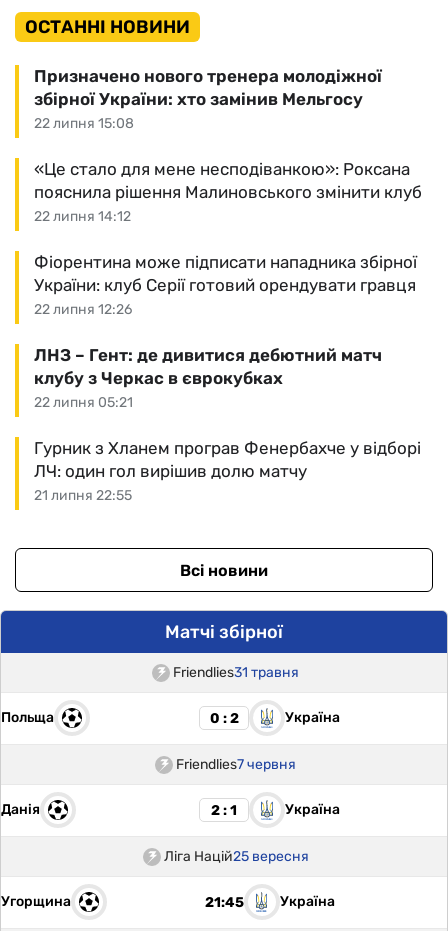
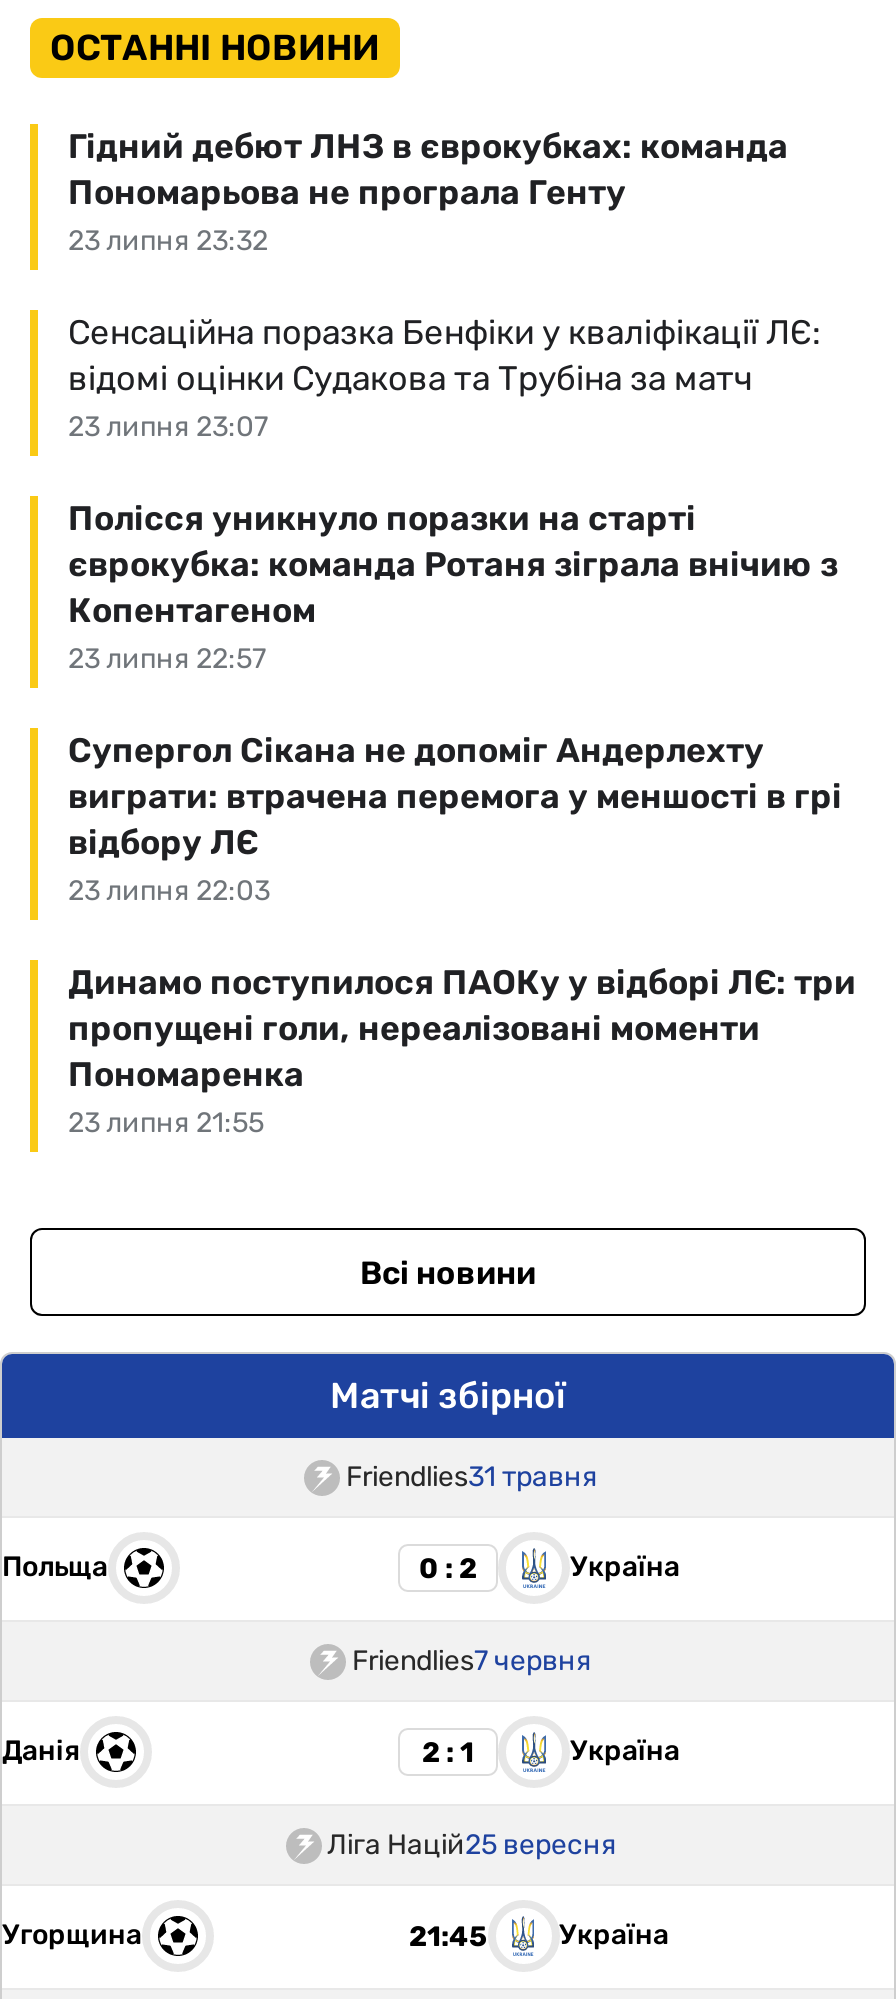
[34,66,382,109] Призначено нового тренера молодіжної | збірної України: хто замінив Мельгосу -> [68,127,788,213] Гідний дебют ЛНЗ в єврокубках: команда | Пономарьова не програла Генту
[34,115,134,132] 22 липня 15:08 -> [68,225,268,259] 23 липня 23:32
[34,159,422,202] «Це стало для мене несподіванкою»: Роксана | пояснила рішення Малиновського змінити клуб -> [68,313,820,399] Сенсаційна поразка Бенфіки у кваліфікації ЛЄ: | відомі оцінки Судакова та Трубіна за матч
[34,208,131,225] 22 липня 14:12 -> [68,411,268,445] 23 липня 23:07
[34,252,417,295] Фіорентина може підписати нападника збірної | України: клуб Серії готовий орендувати гравця -> [68,499,838,631] Полісся уникнуло поразки на старті | єврокубка: команда Ротаня зіграла внічию з | Копентагеном
[34,301,132,318] 22 липня 12:26 -> [68,643,266,677] 23 липня 22:57
[34,345,382,388] ЛНЗ – Гент: де дивитися дебютний матч | клубу з Черкас в єврокубках -> [68,731,842,863] Супергол Сікана не допоміг Андерлехту | виграти: втрачена перемога у меншості в грі | відбору ЛЄ
[34,394,133,411] 22 липня 05:21 -> [68,875,270,909] 23 липня 22:03
[34,438,421,481] Гурник з Хланем програв Фенербахче у відборі | ЛЧ: один гол вирішив долю матчу -> [68,963,856,1095] Динамо поступилося ПАОКу у відборі ЛЄ: три | пропущені голи, нереалізовані моменти | Пономаренка
[34,487,132,504] 21 липня 22:55 -> [68,1107,264,1141] 23 липня 21:55

